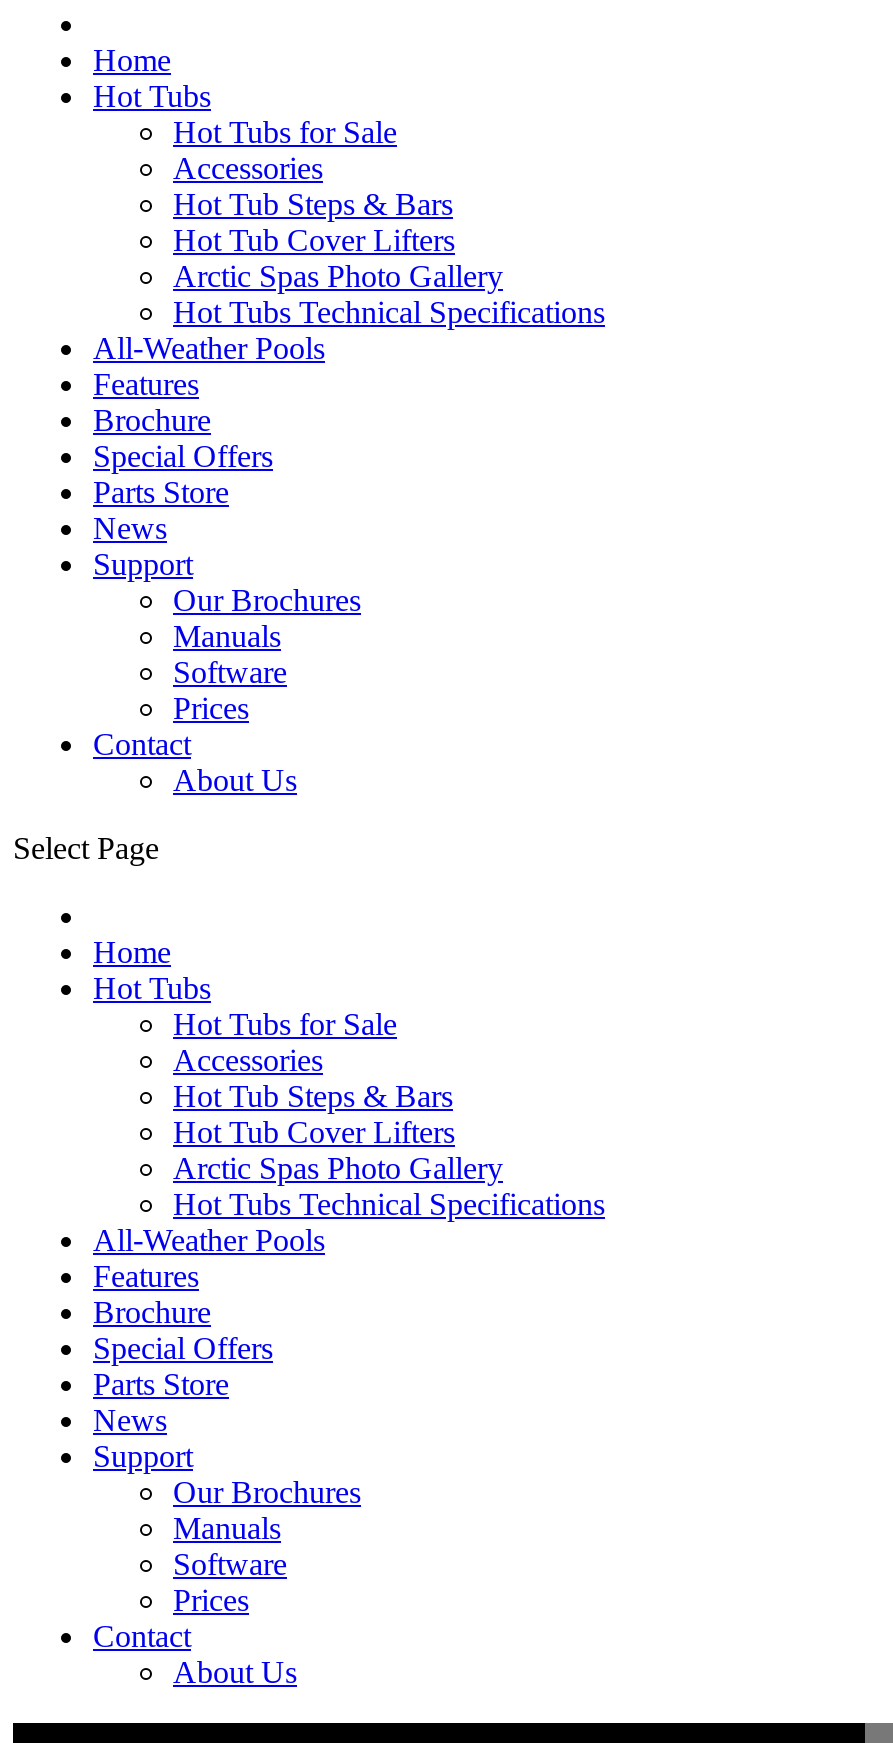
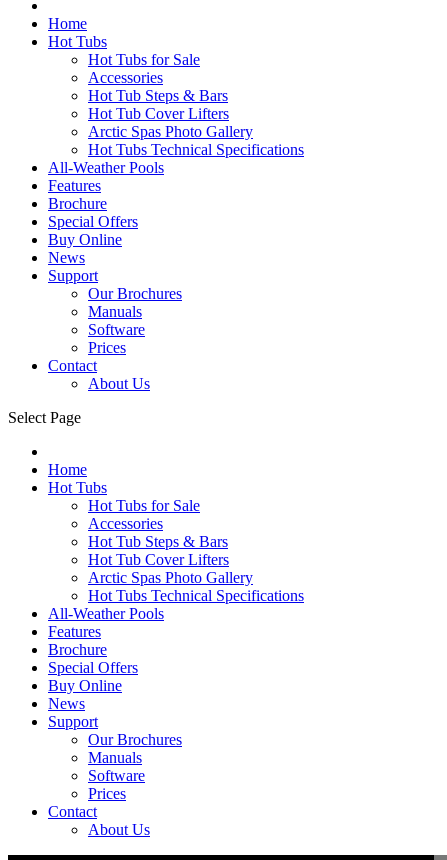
[93,475,229,509] Parts Store -> [48,231,122,248] Buy Online
[93,1367,229,1401] Parts Store -> [48,677,122,694] Buy Online

